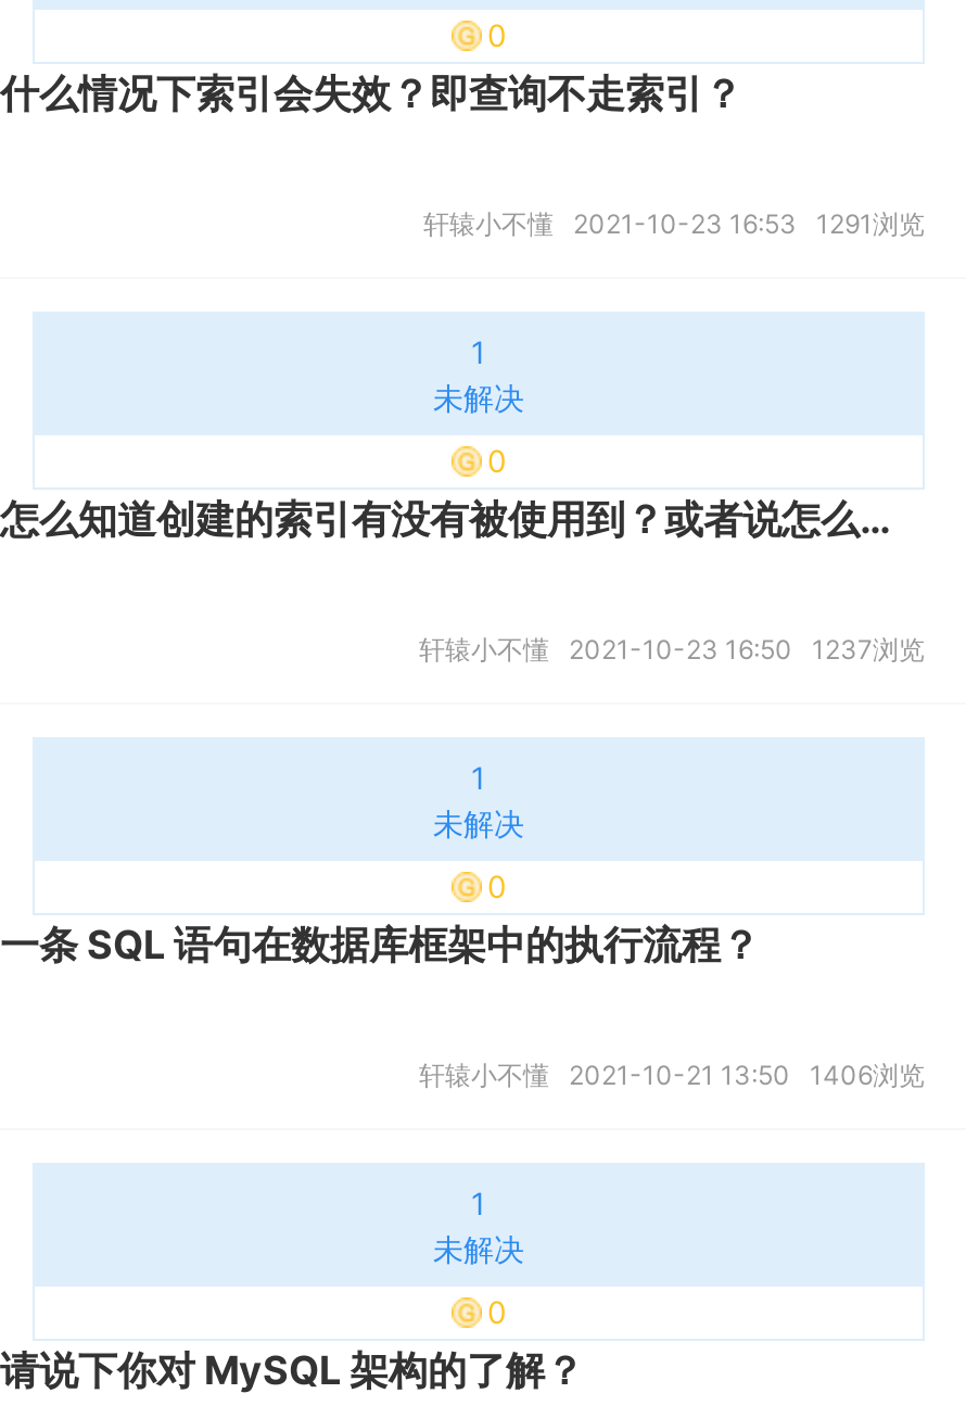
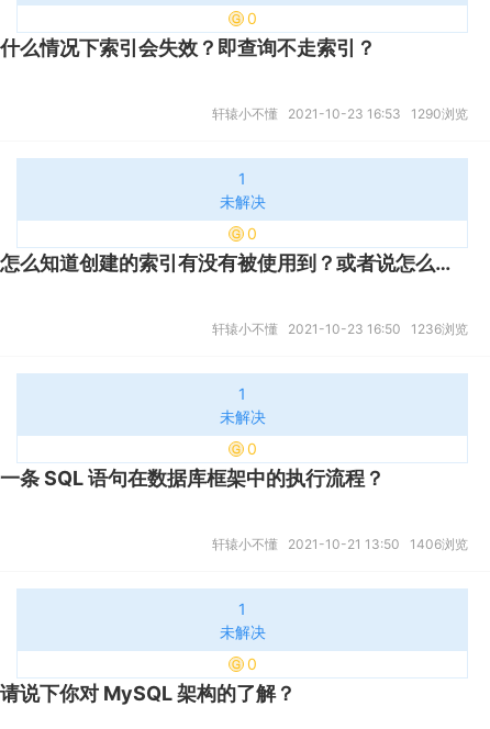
[423,207,925,240] 轩辕小不懂 2021-10-23 16:53 1291浏览 -> [212,105,468,122] 轩辕小不懂 2021-10-23 16:53 1290浏览
[419,633,925,666] 轩辕小不懂 2021-10-23 16:50 1237浏览 -> [212,321,468,337] 轩辕小不懂 2021-10-23 16:50 1236浏览

